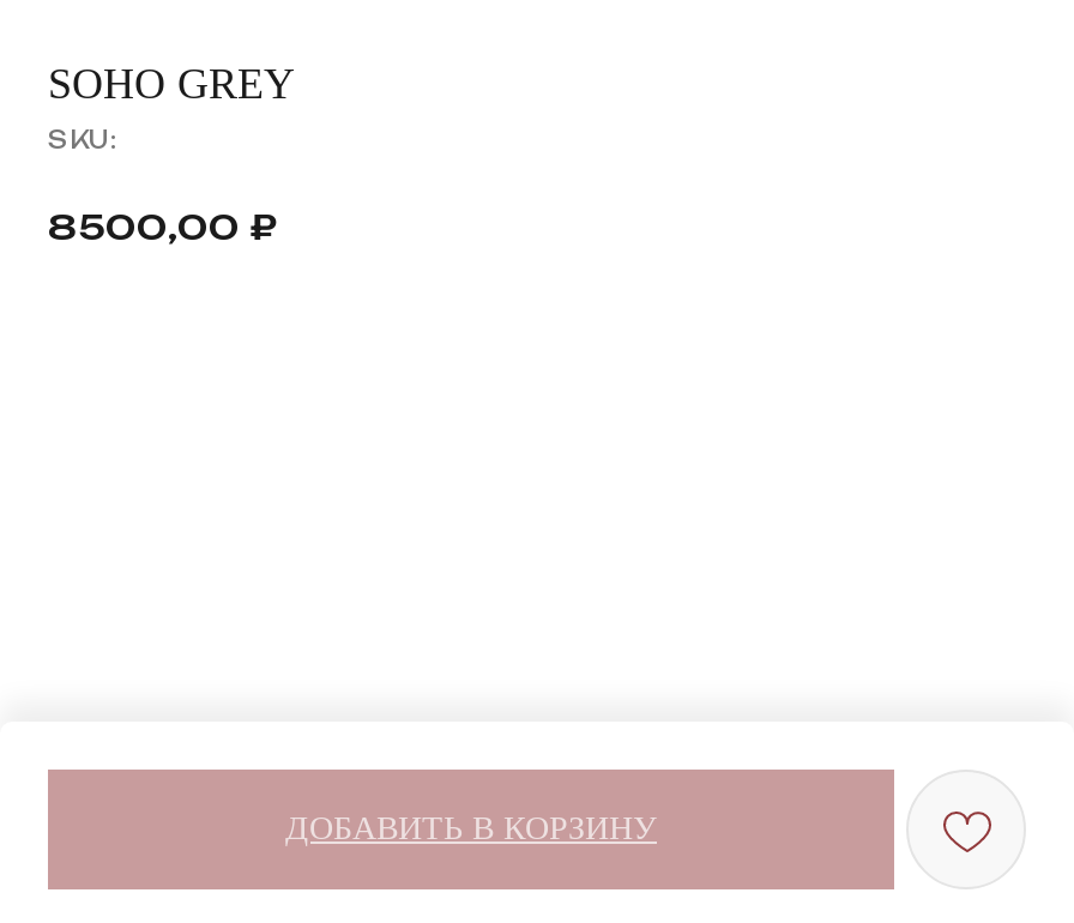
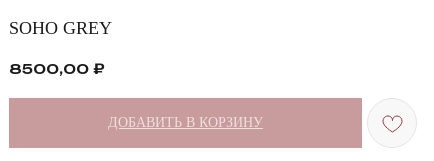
[48,125,117,153] SKU: -> none

